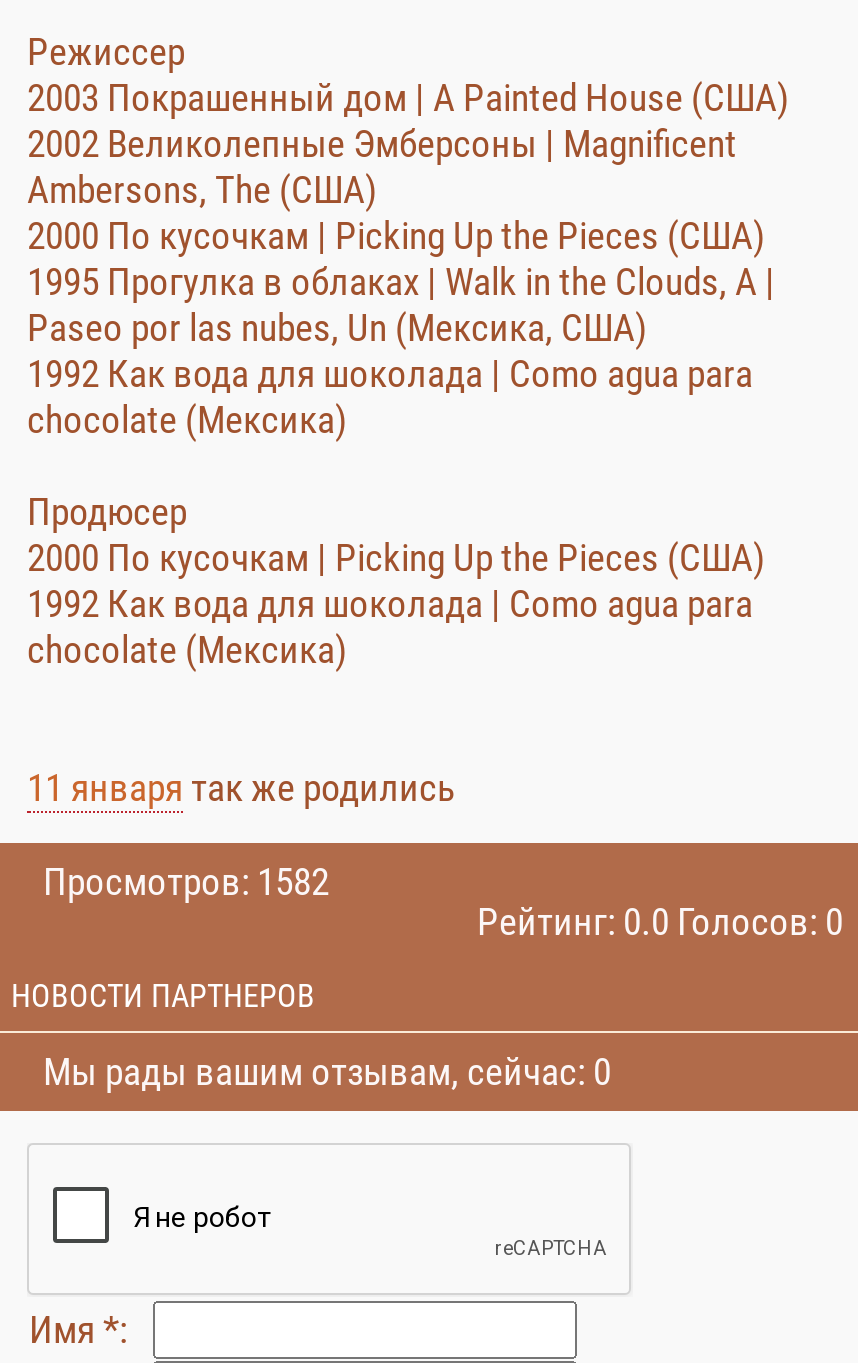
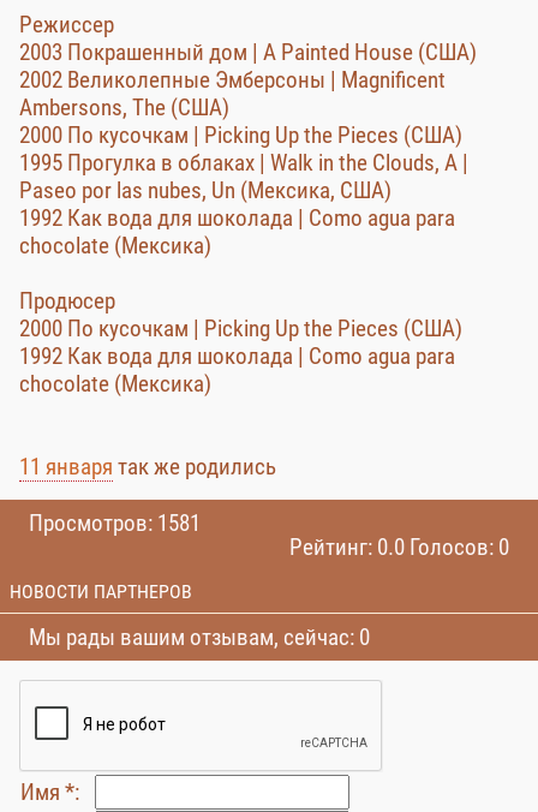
[43,859,329,905] Просмотров: 1582 -> [29,509,201,537] Просмотров: 1581

